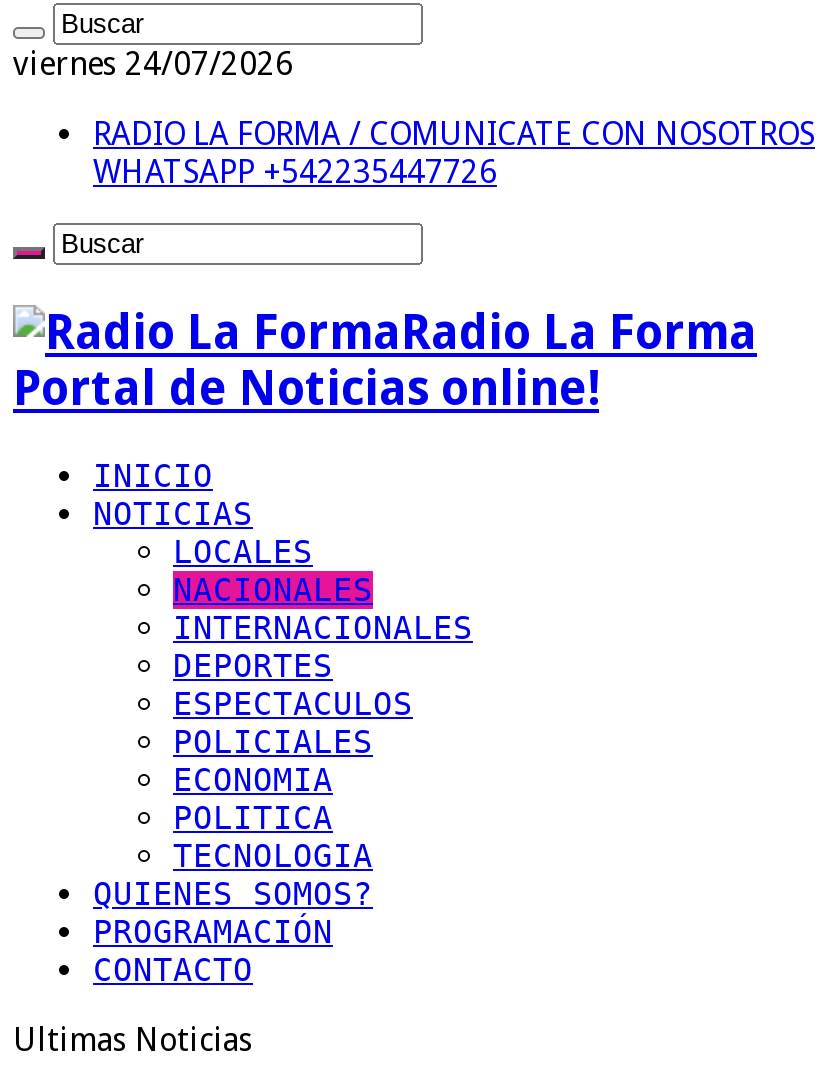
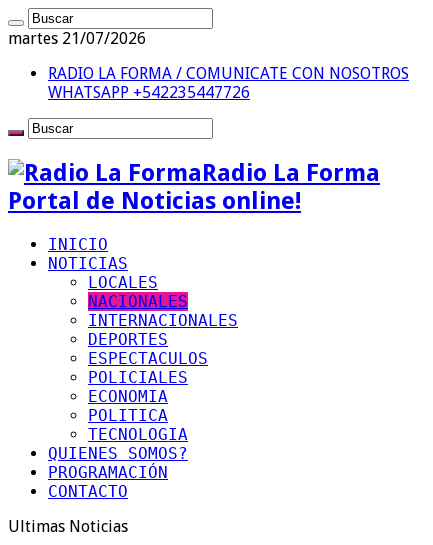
[13,45,293,83] viernes 24/07/2026 -> [8,29,146,48] martes 21/07/2026

